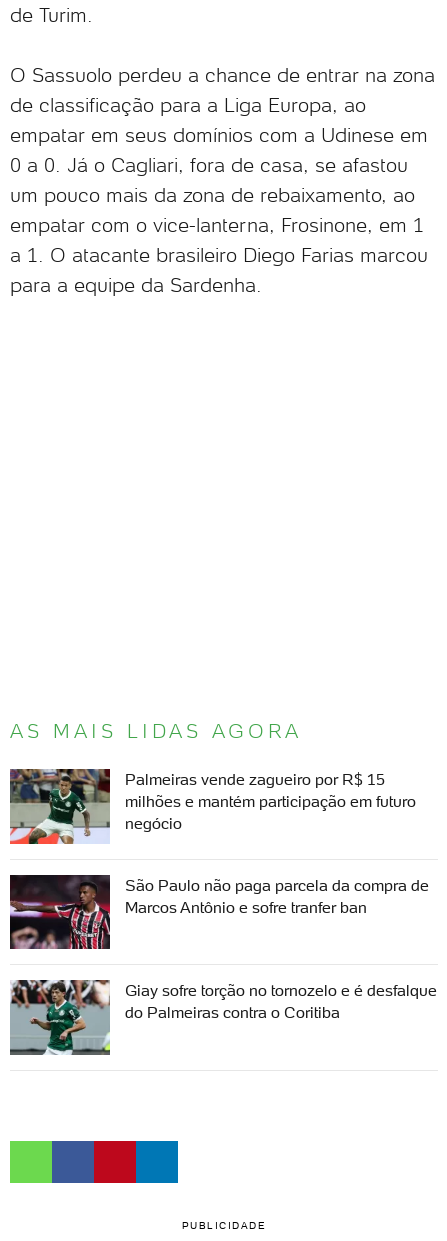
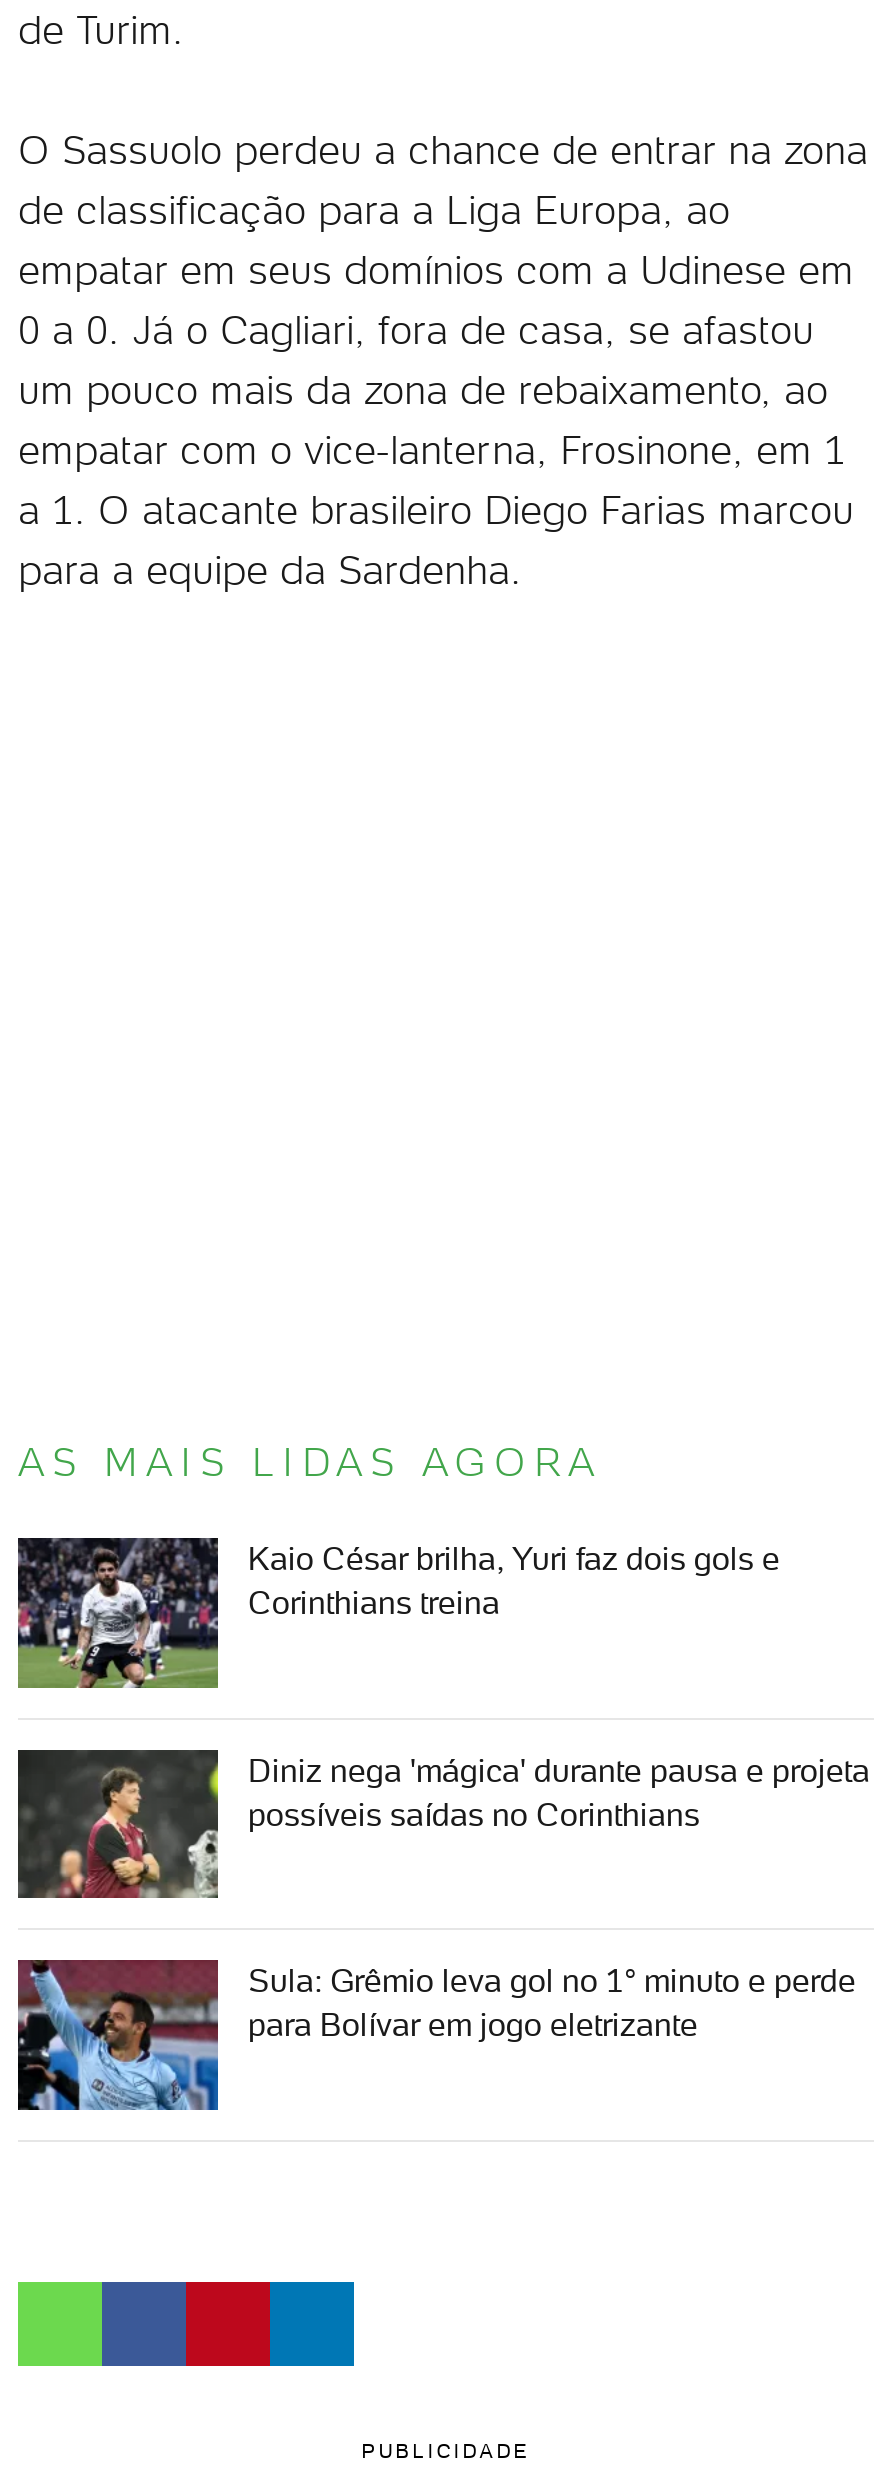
[9,768,416,845] [image] | Palmeiras vende zagueiro por R$ 15 | milhões e mantém participação em futuro | negócio -> [16,1536,780,1690] [image] | Kaio César brilha, Yuri faz dois gols e | Corinthians treina
[10,875,429,949] [image] | São Paulo não paga parcela da compra de | Marcos Antônio e sofre tranfer ban -> [16,1750,870,1898] [image] | Diniz nega 'mágica' durante pausa e projeta | possíveis saídas no Corinthians
[9,979,437,1056] [image] | Giay sofre torção no tornozelo e é desfalque | do Palmeiras contra o Coritiba -> [16,1958,856,2112] [image] | Sula: Grêmio leva gol no 1° minuto e perde | para Bolívar em jogo eletrizante

